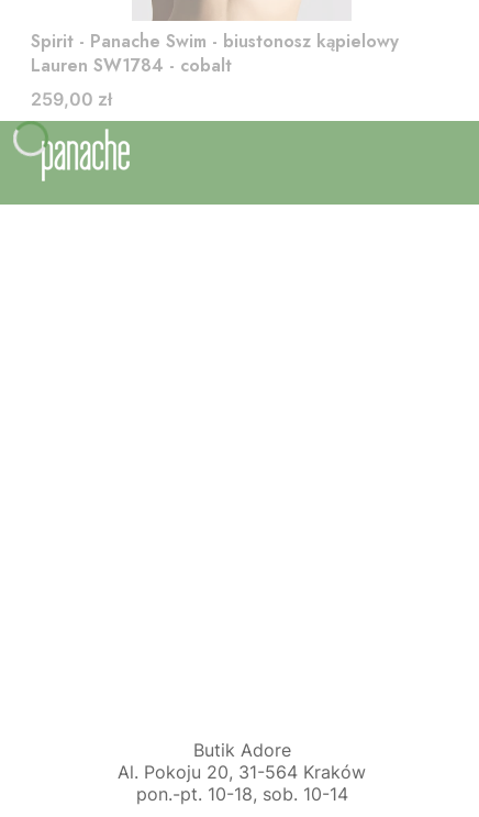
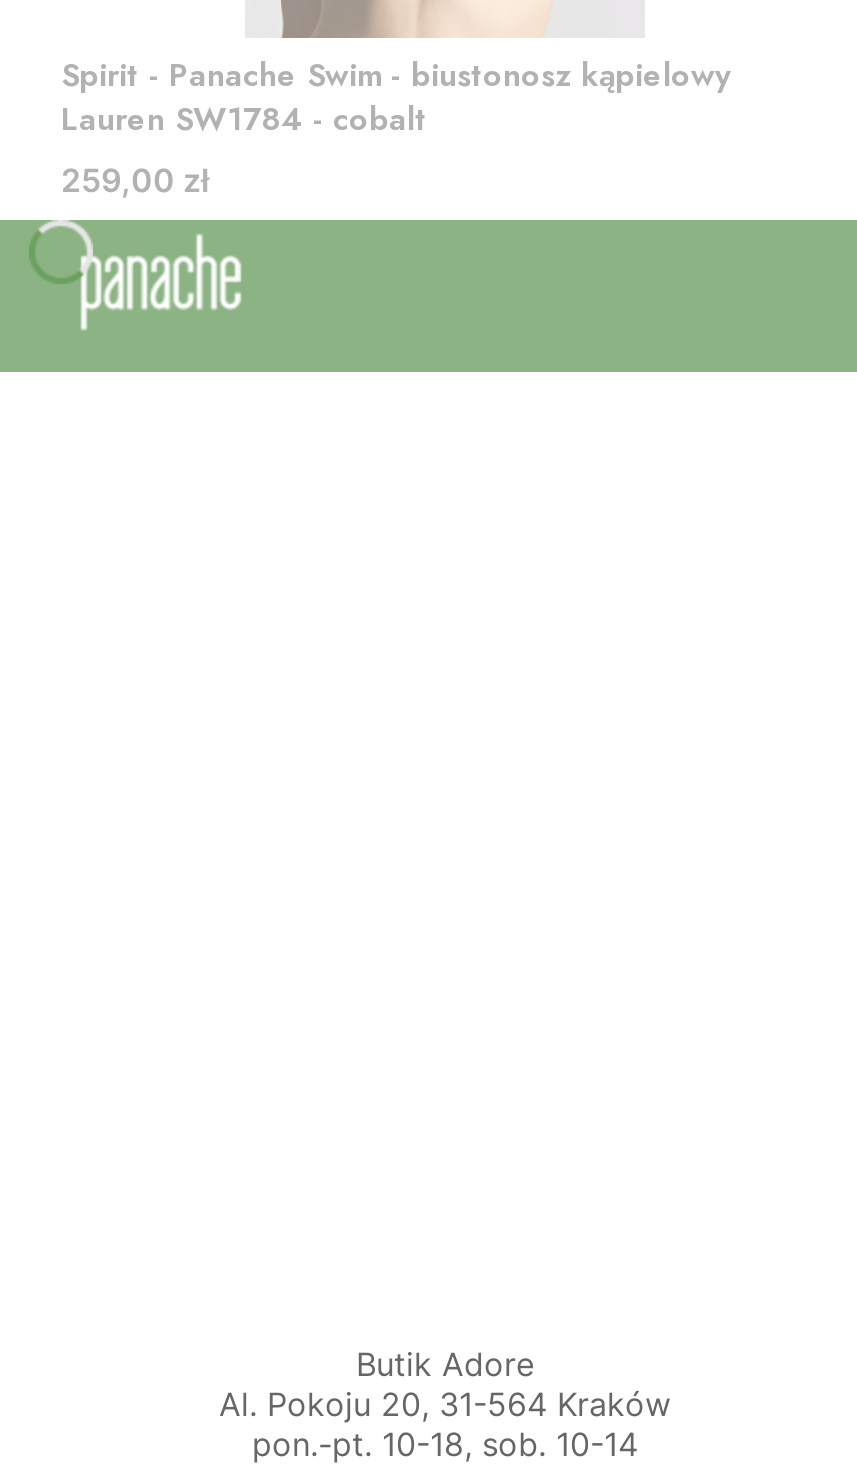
[12,120,49,157] [image] -> [27,220,95,286] [image]

